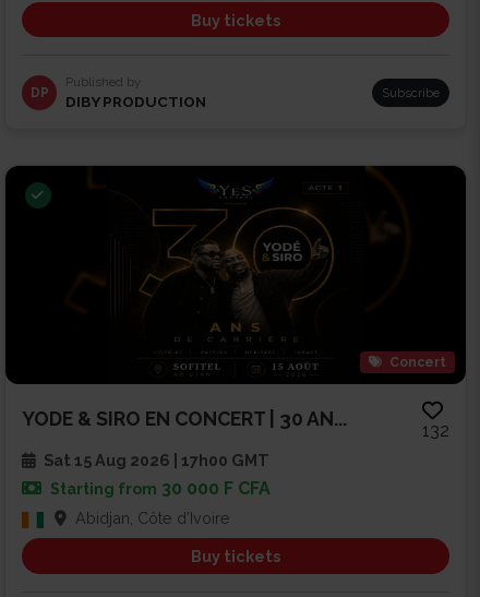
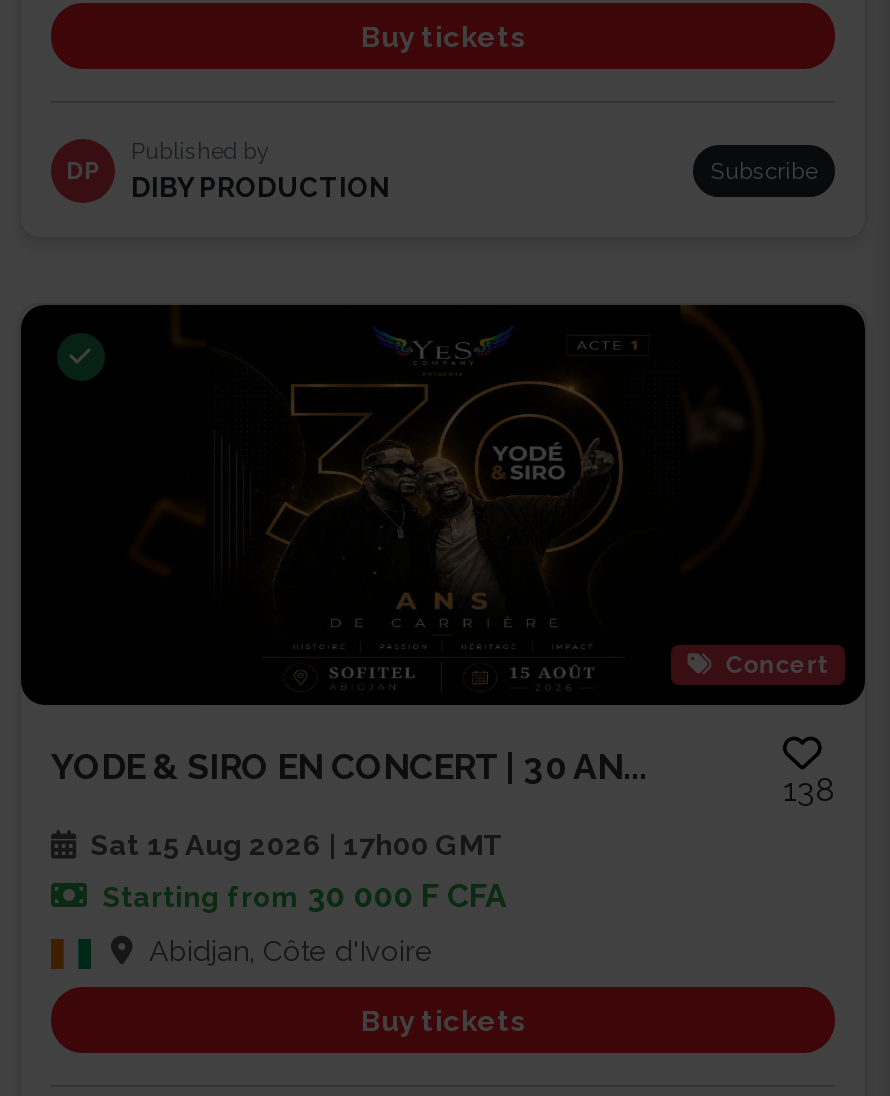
[422,421,449,441] 132 -> [783,771,835,809] 138

